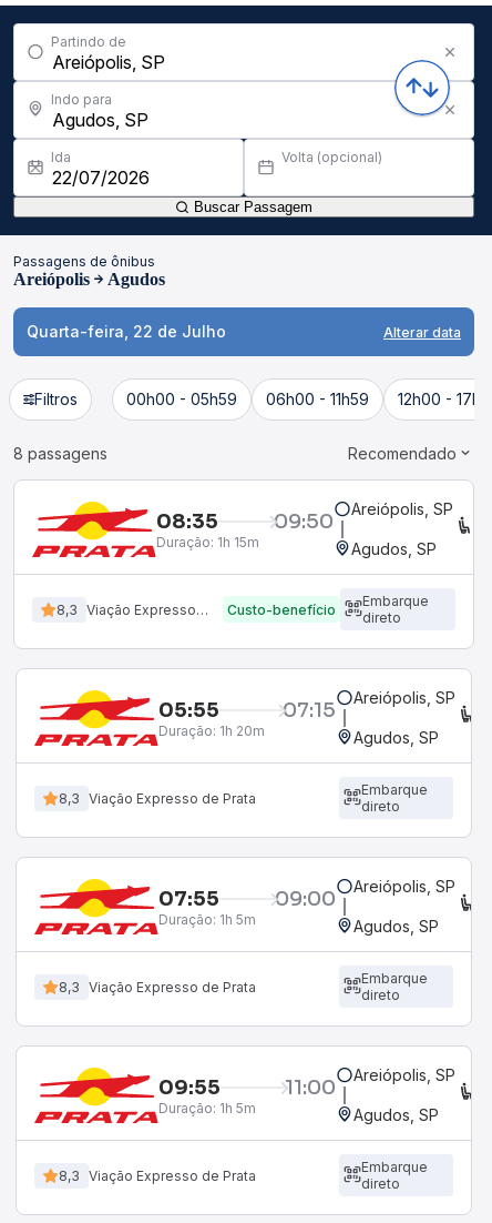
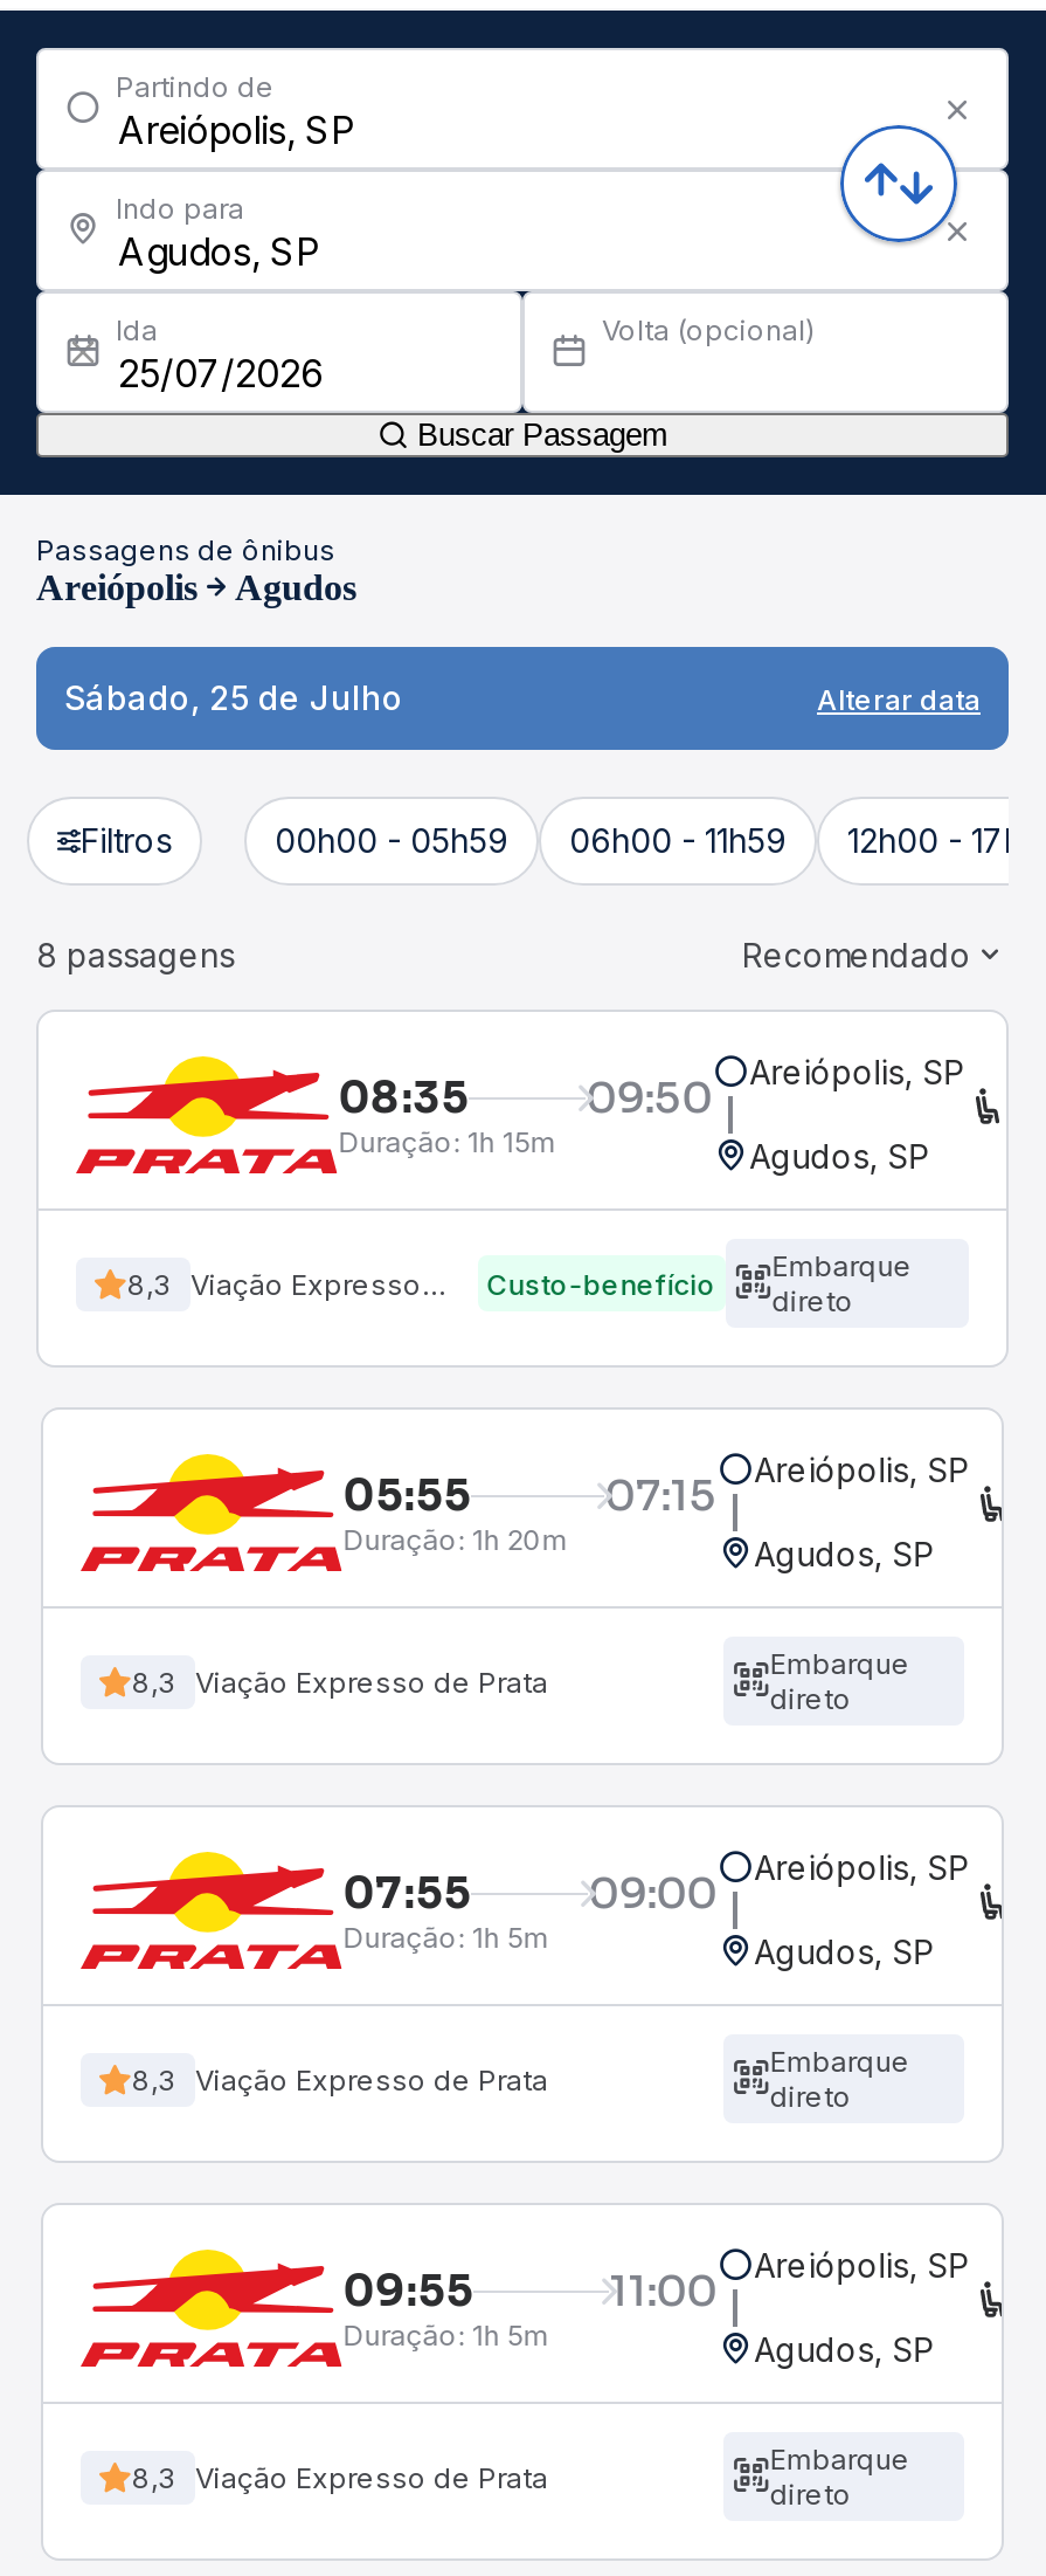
[27,322,226,341] Quarta-feira, 22 de Julho -> [64,677,403,717] Sábado, 25 de Julho

